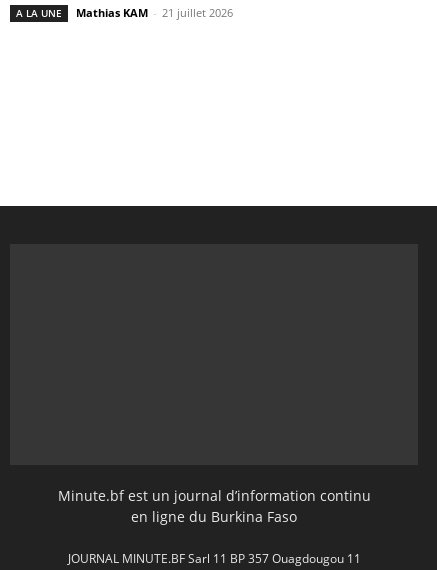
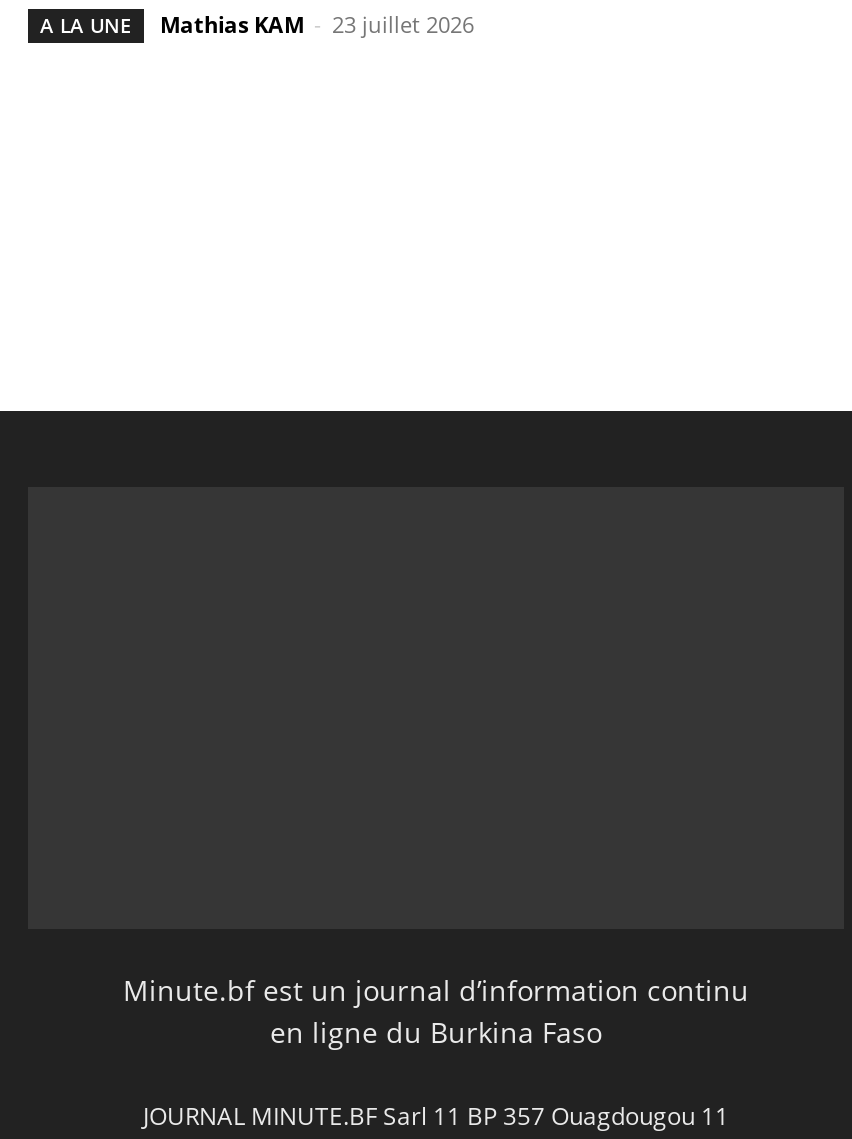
[76,5,233,20] Mathias KAM - 21 juillet 2026 -> [160,8,474,38] Mathias KAM - 23 juillet 2026

